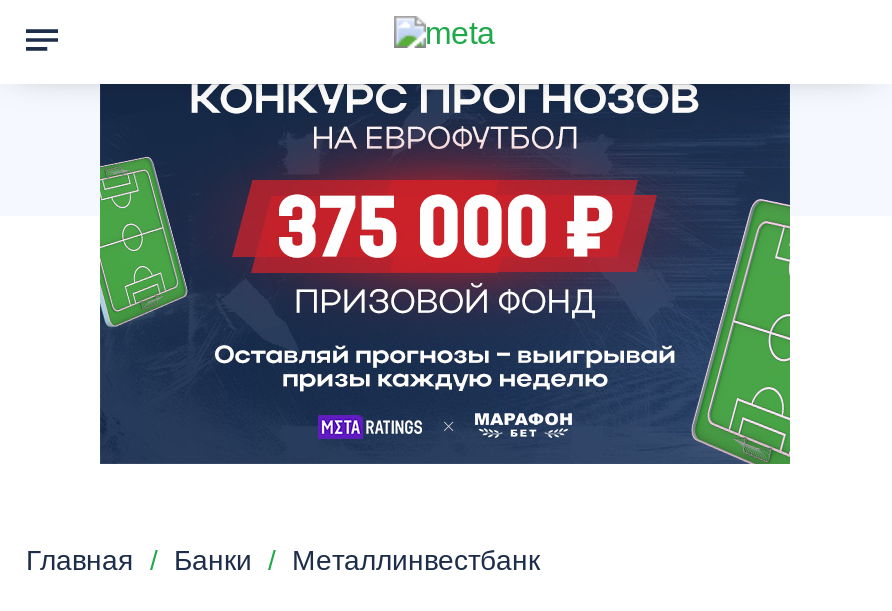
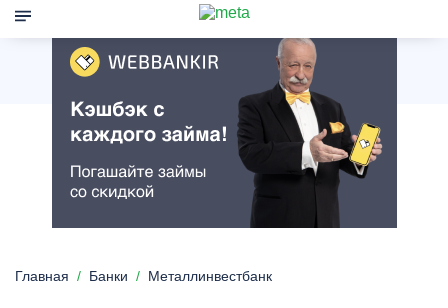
[98,82,792,466] [image] -> [51,37,398,229] [image]

